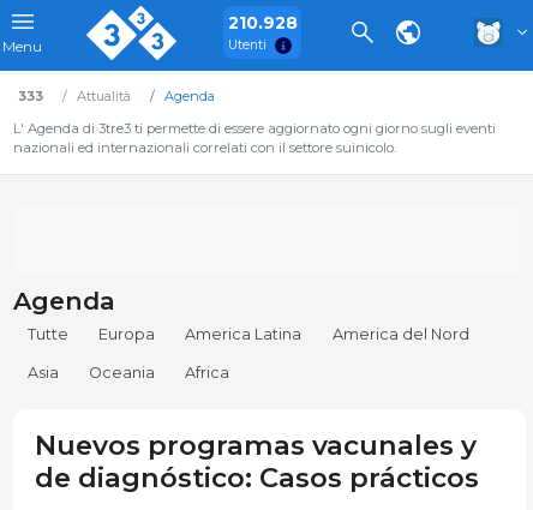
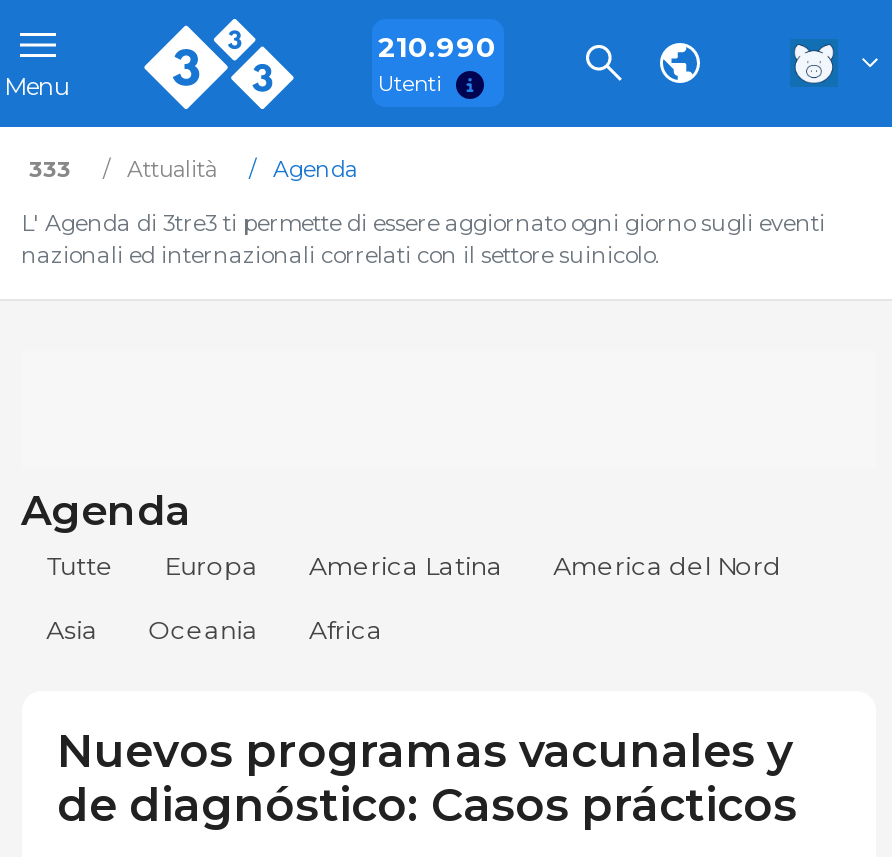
[228,11,297,33] 210.928 -> [378,28,496,64] 210.990

